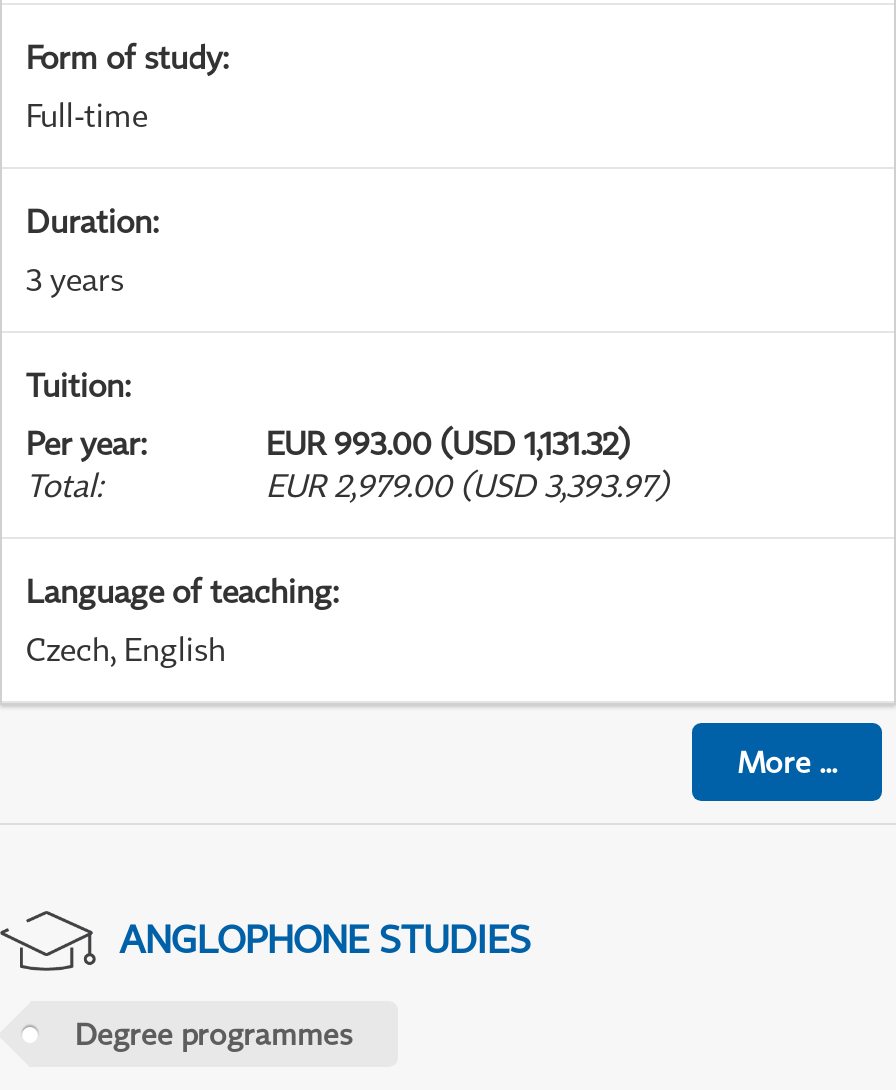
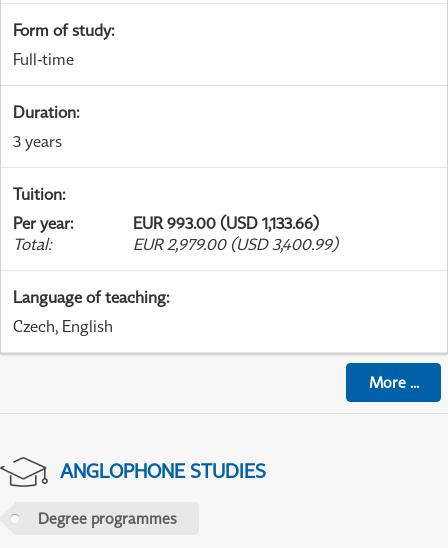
[266,423,630,463] EUR 993.00 (USD 1,131.32) -> [133,213,319,233] EUR 993.00 (USD 1,133.66)
[266,465,668,505] EUR 2,979.00 (USD 3,393.97) -> [133,234,338,254] EUR 2,979.00 (USD 3,400.99)

